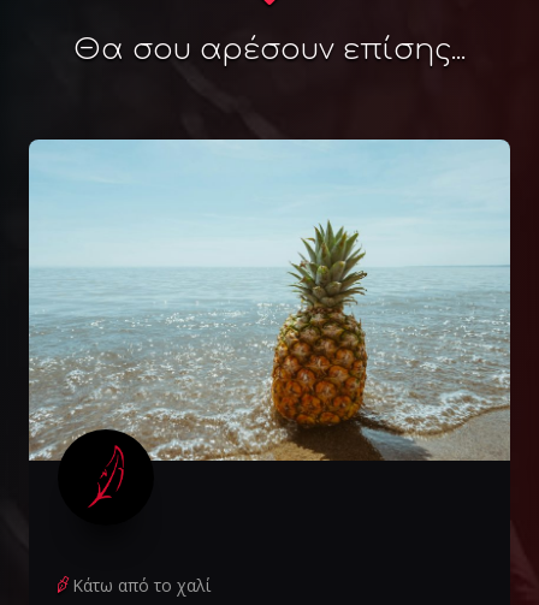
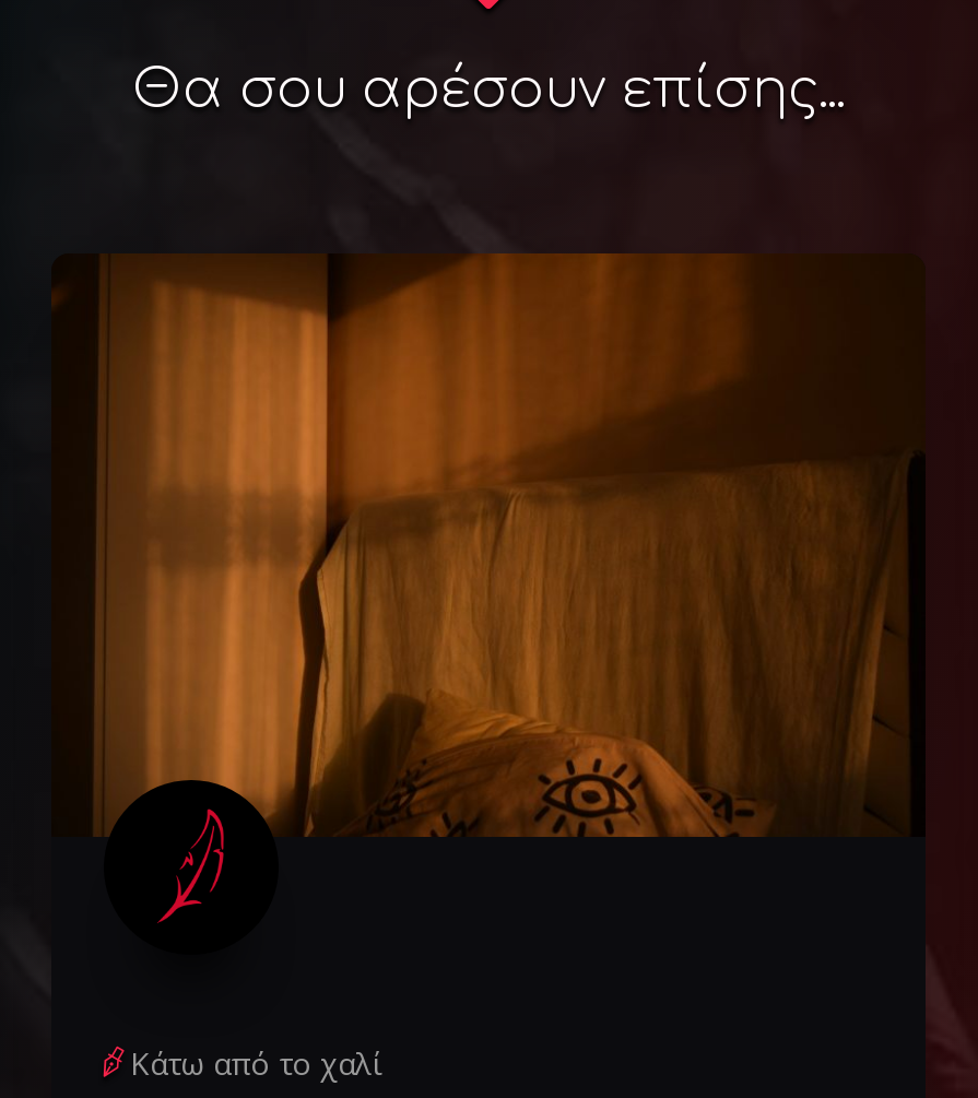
[28,138,511,462] [image] -> [51,251,926,837] [image]

